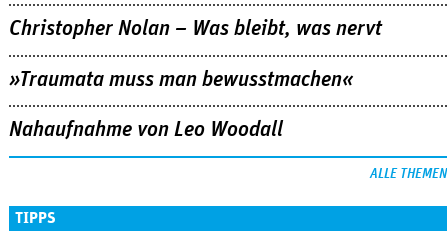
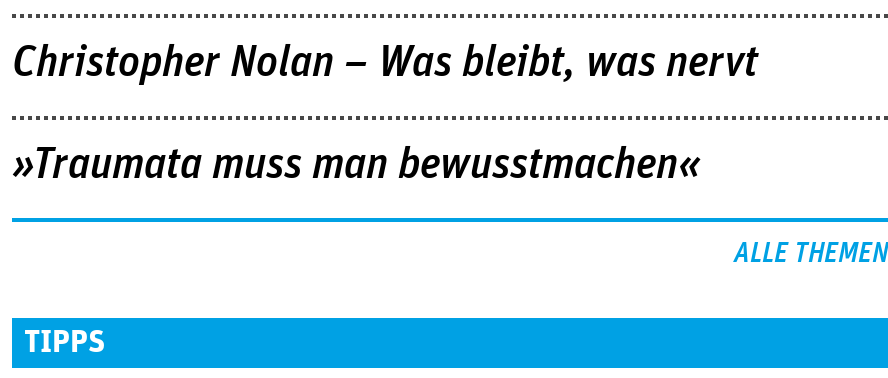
[9,119,283,141] Nahaufnahme von Leo Woodall -> none

